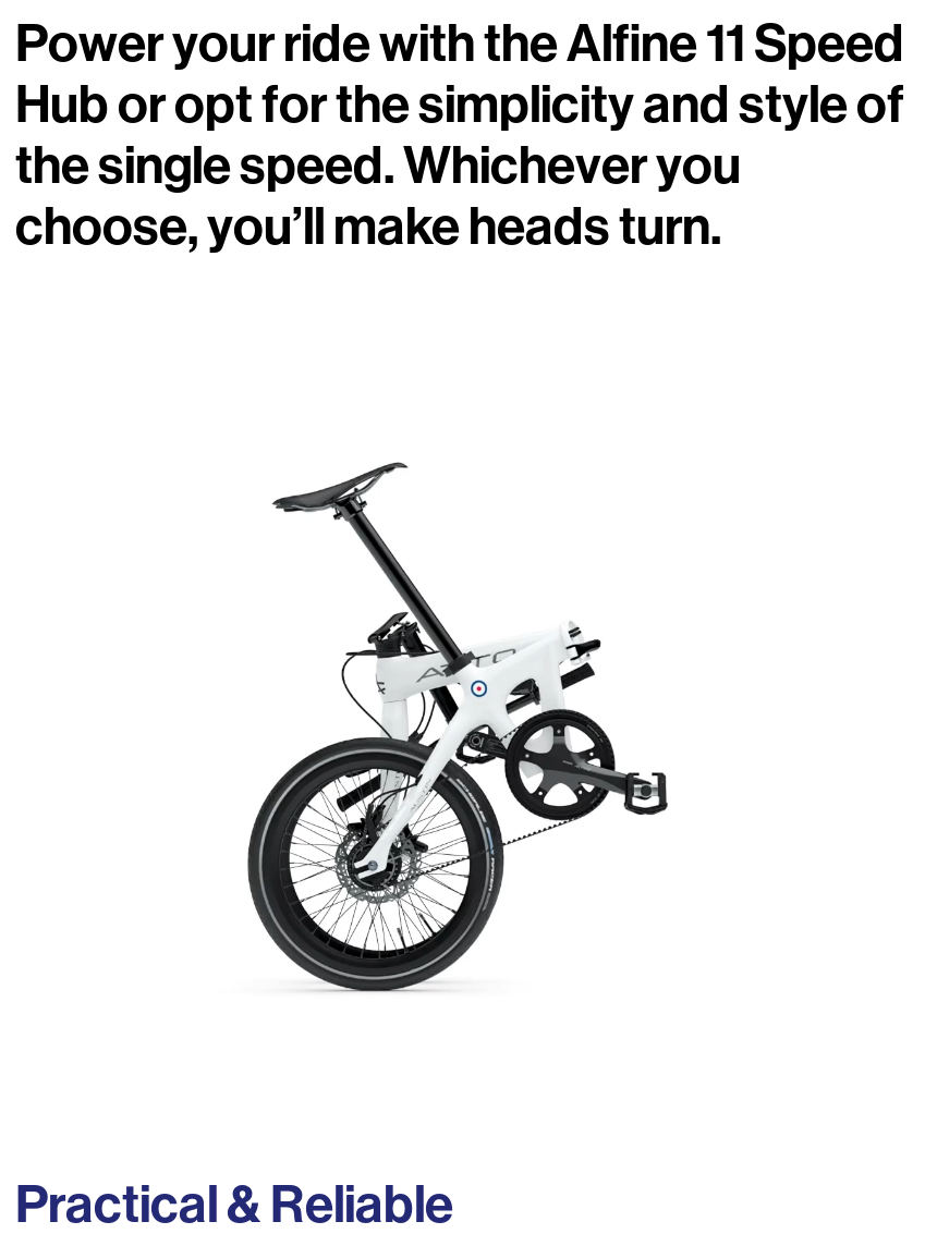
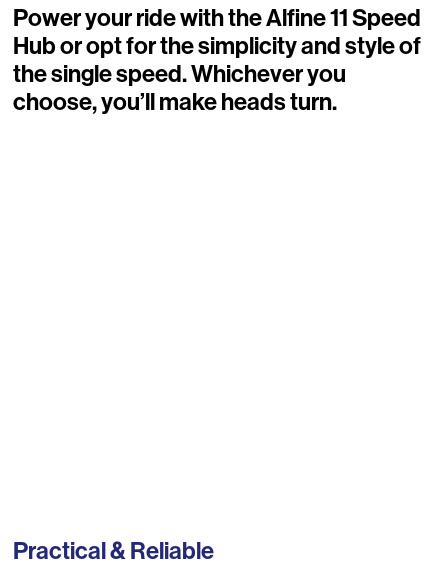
[246,460,669,993] [image] -> none

